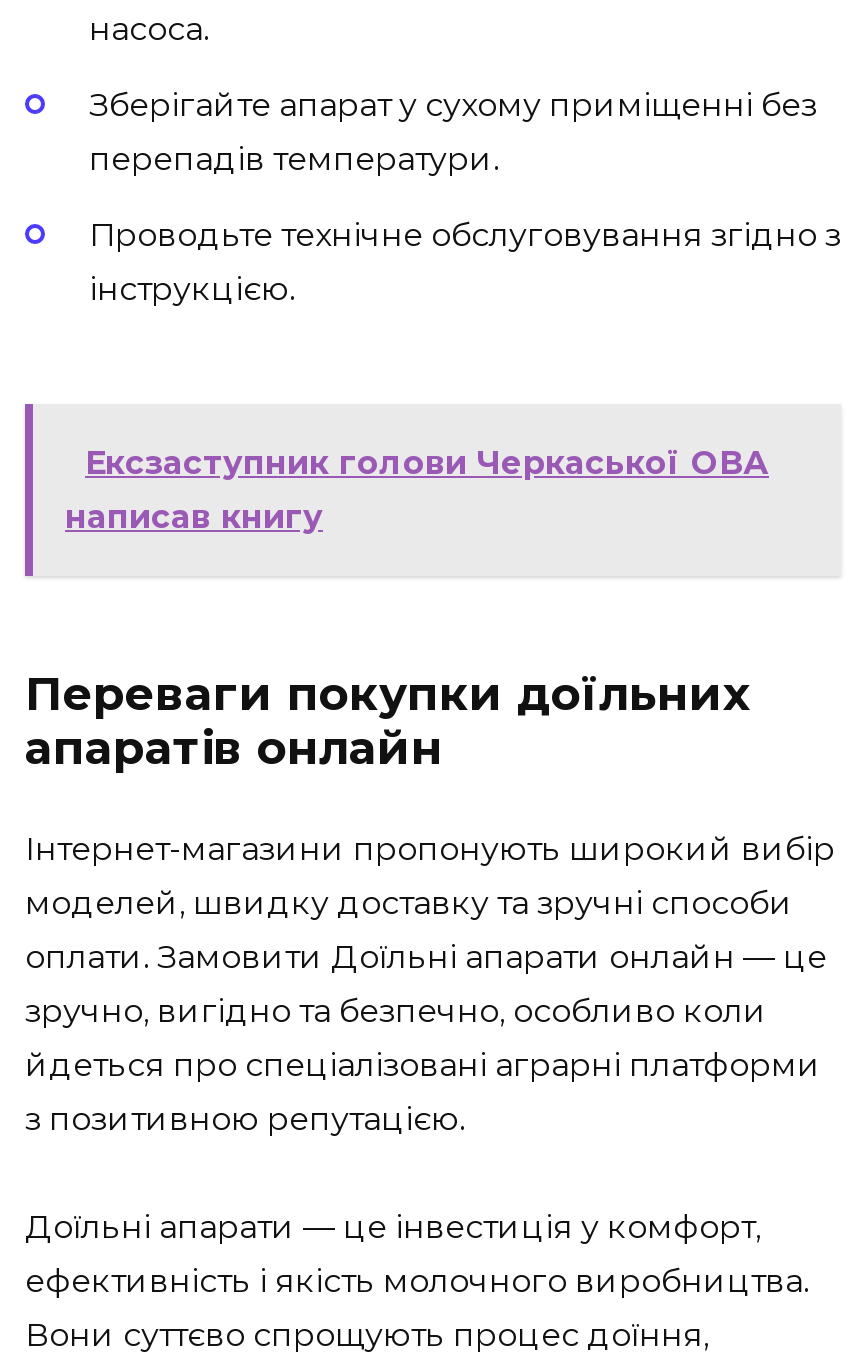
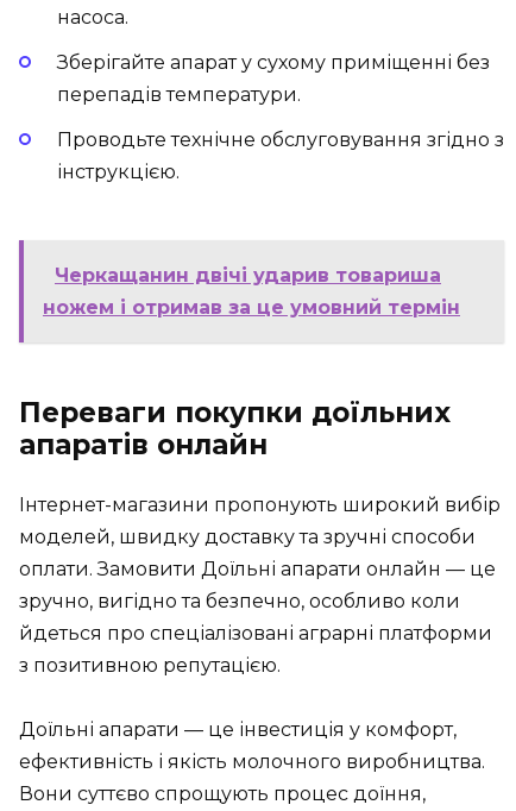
[65,443,769,535] Ексзаступник голови Черкаської ОВА | написав книгу -> [43,264,460,318] Черкащанин двічі ударив товариша | ножем і отримав за це умовний термін

